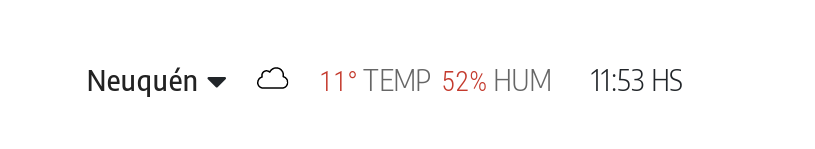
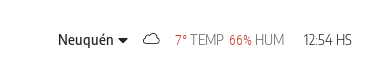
[319,62,551,96] 11° TEMP 52% HUM -> [175,30,284,47] 7° TEMP 66% HUM
[591,63,683,97] 11:53 HS -> [304,31,352,48] 12:54 HS

